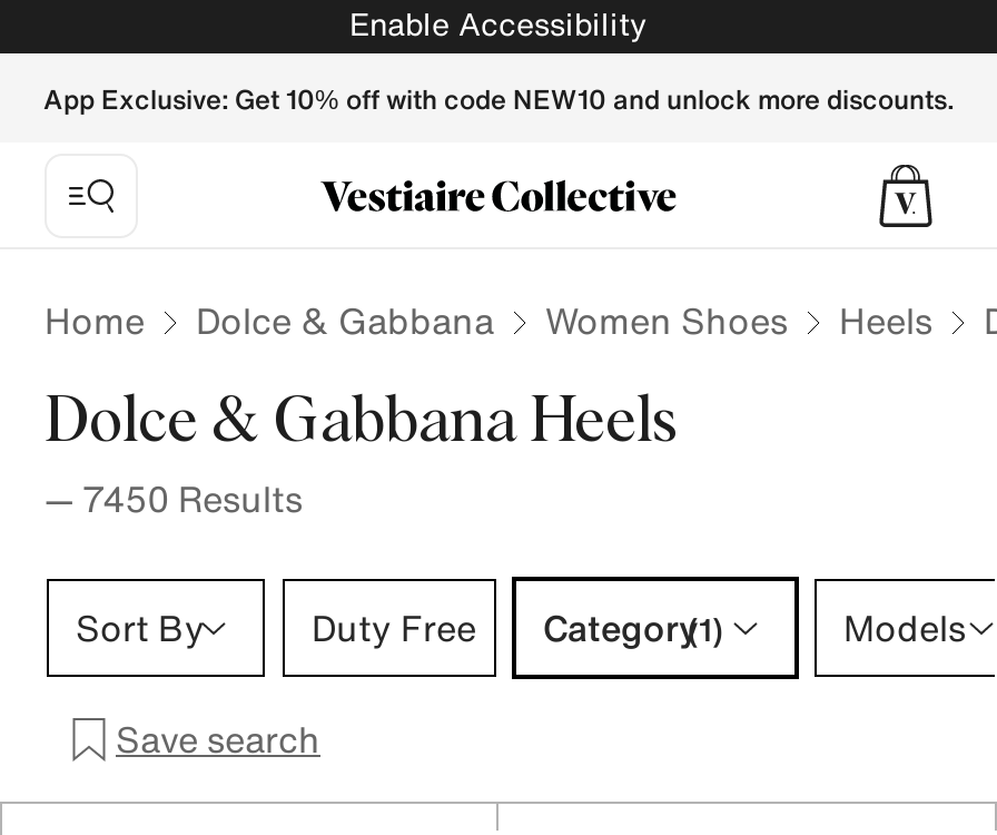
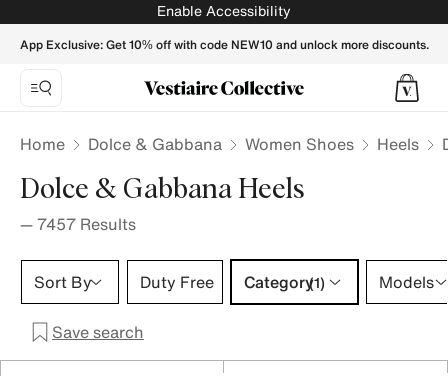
[45,472,303,525] — 7450 Results -> [20,212,136,236] — 7457 Results

